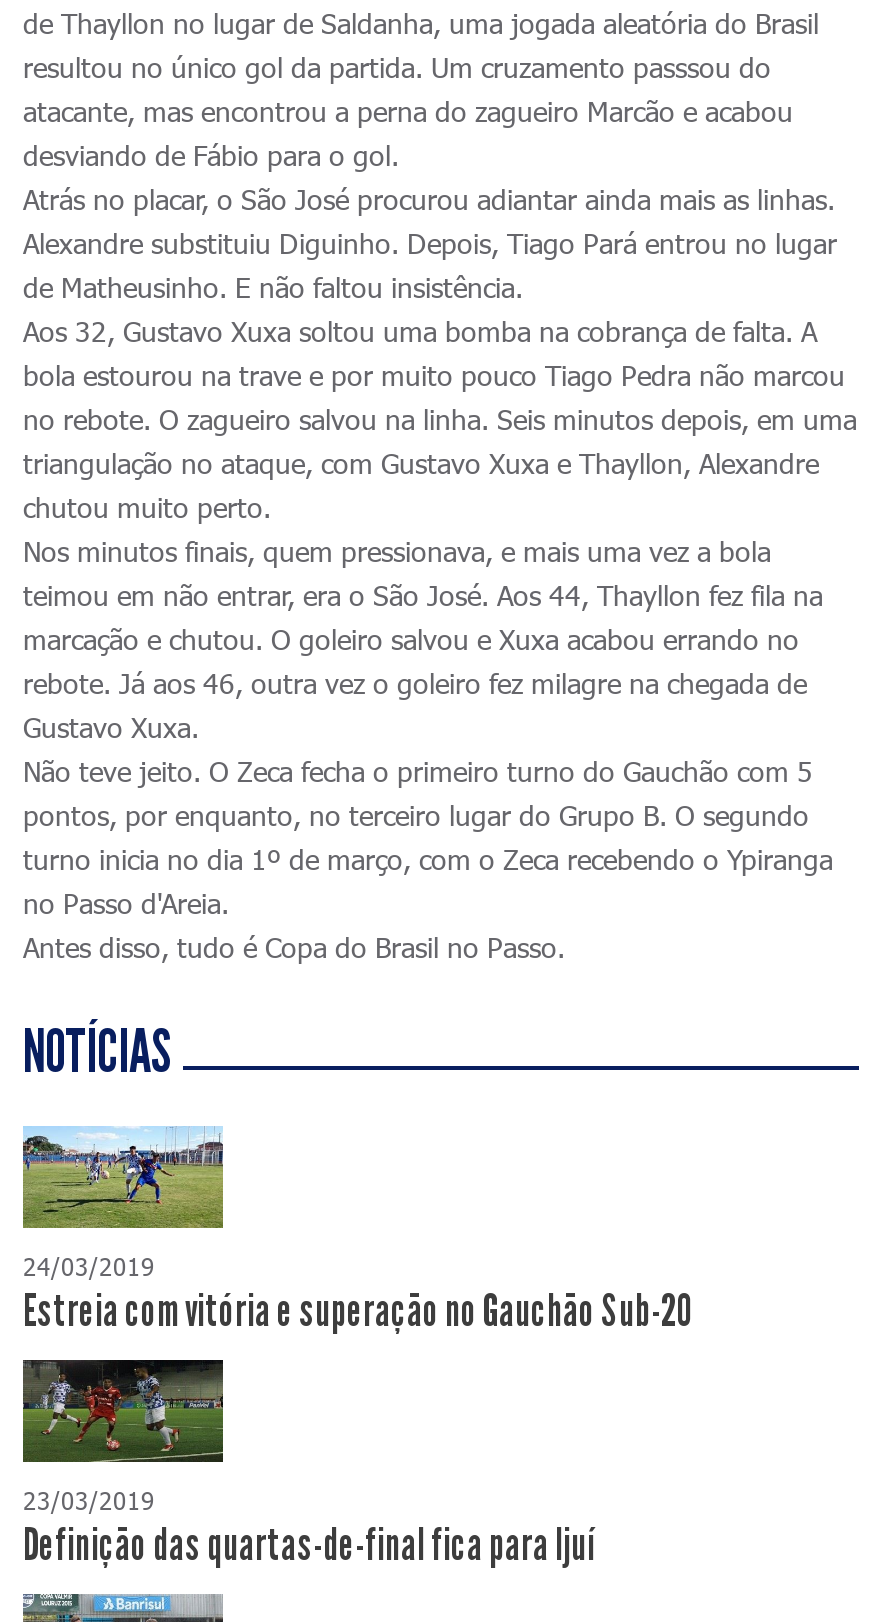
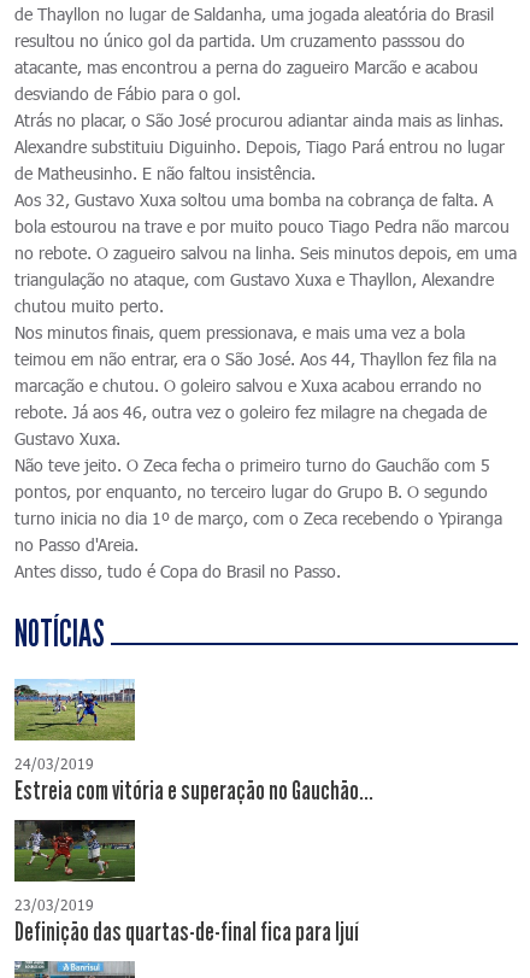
[23,1286,693,1338] Estreia com vitória e superação no Gauchão Sub-20 -> [14,776,373,807] Estreia com vitória e superação no Gauchão...

